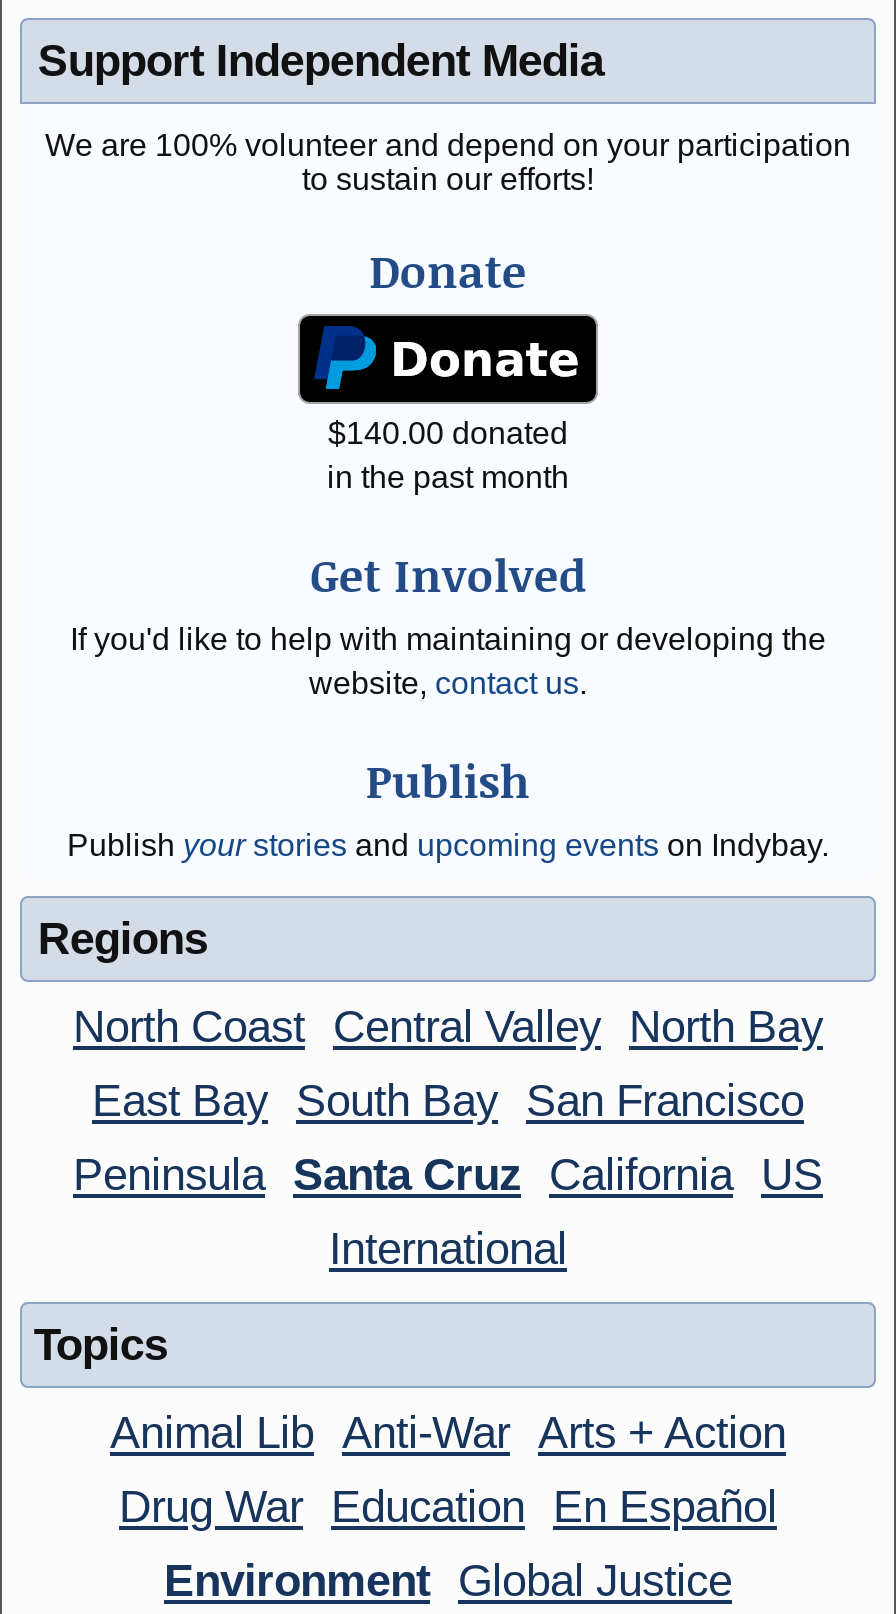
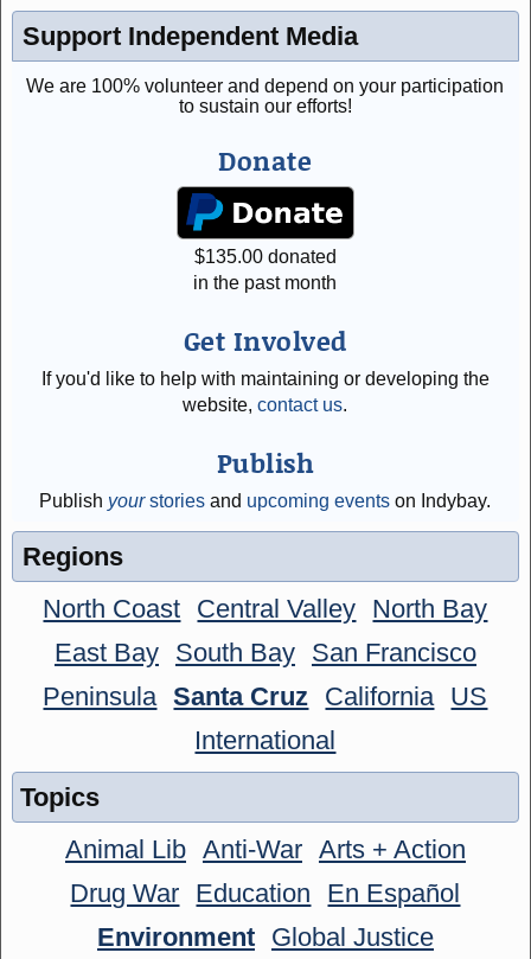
[328,415,568,449] $140.00 donated -> [194,246,337,266] $135.00 donated

